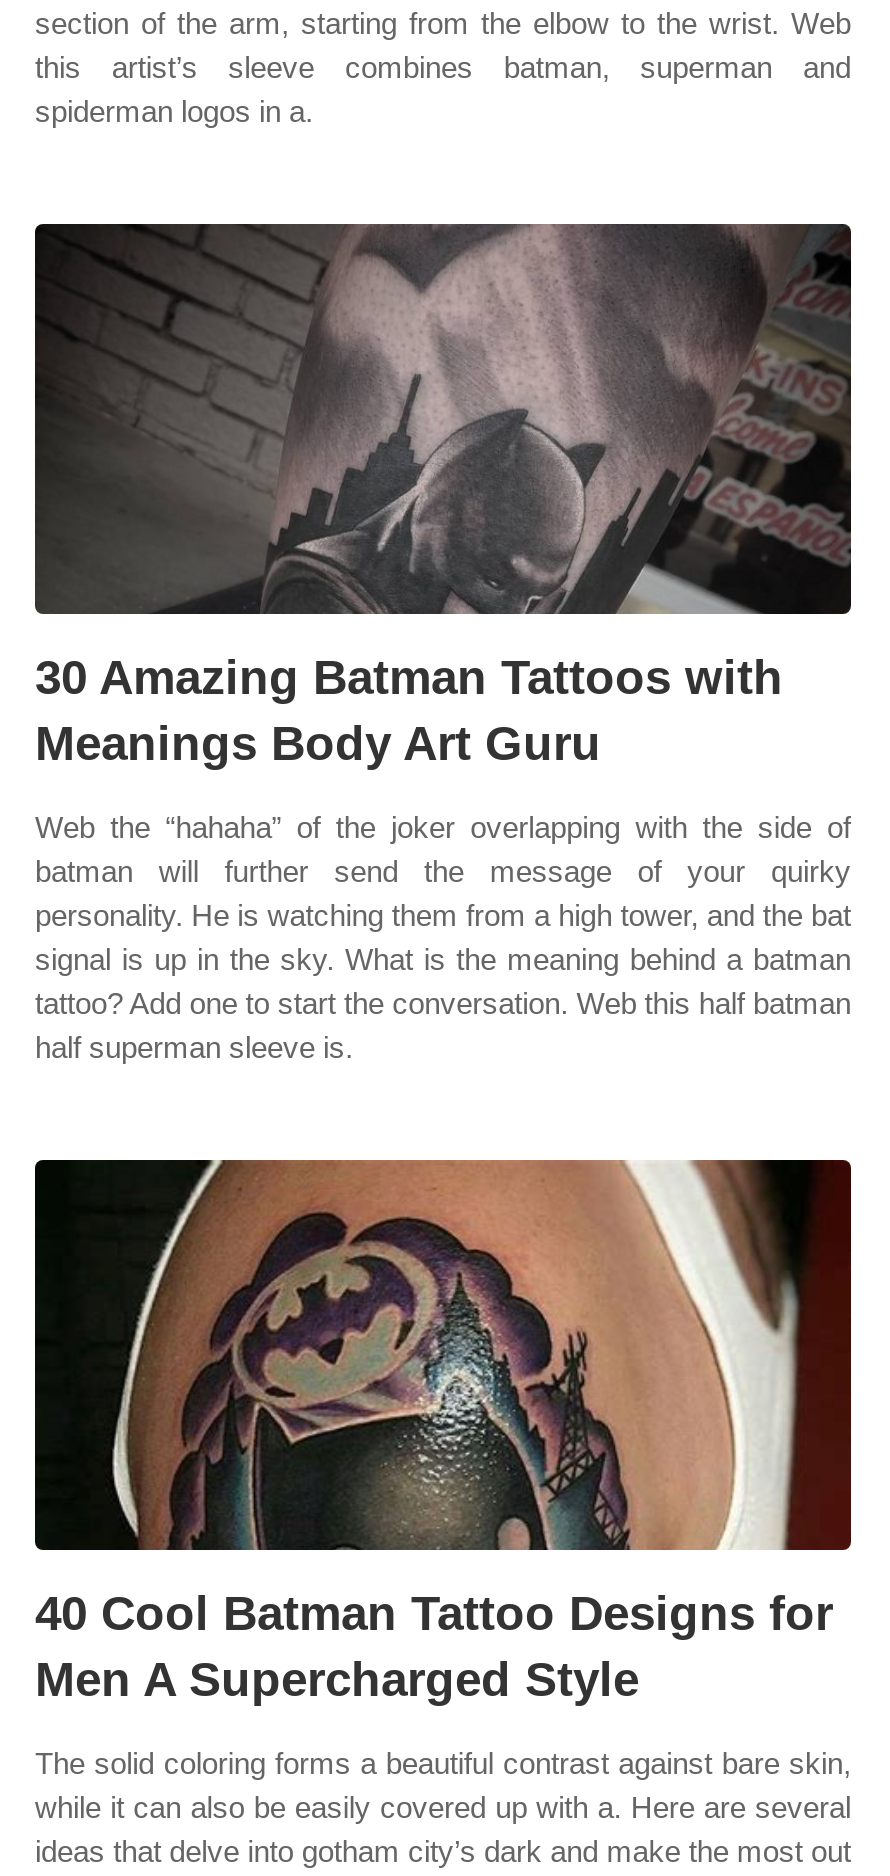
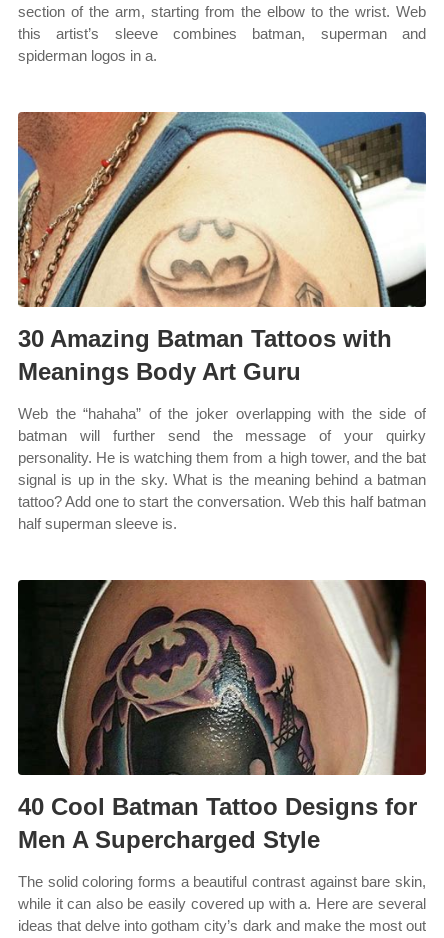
[33,222,853,616] [image] -> [17,111,427,308] [image]

